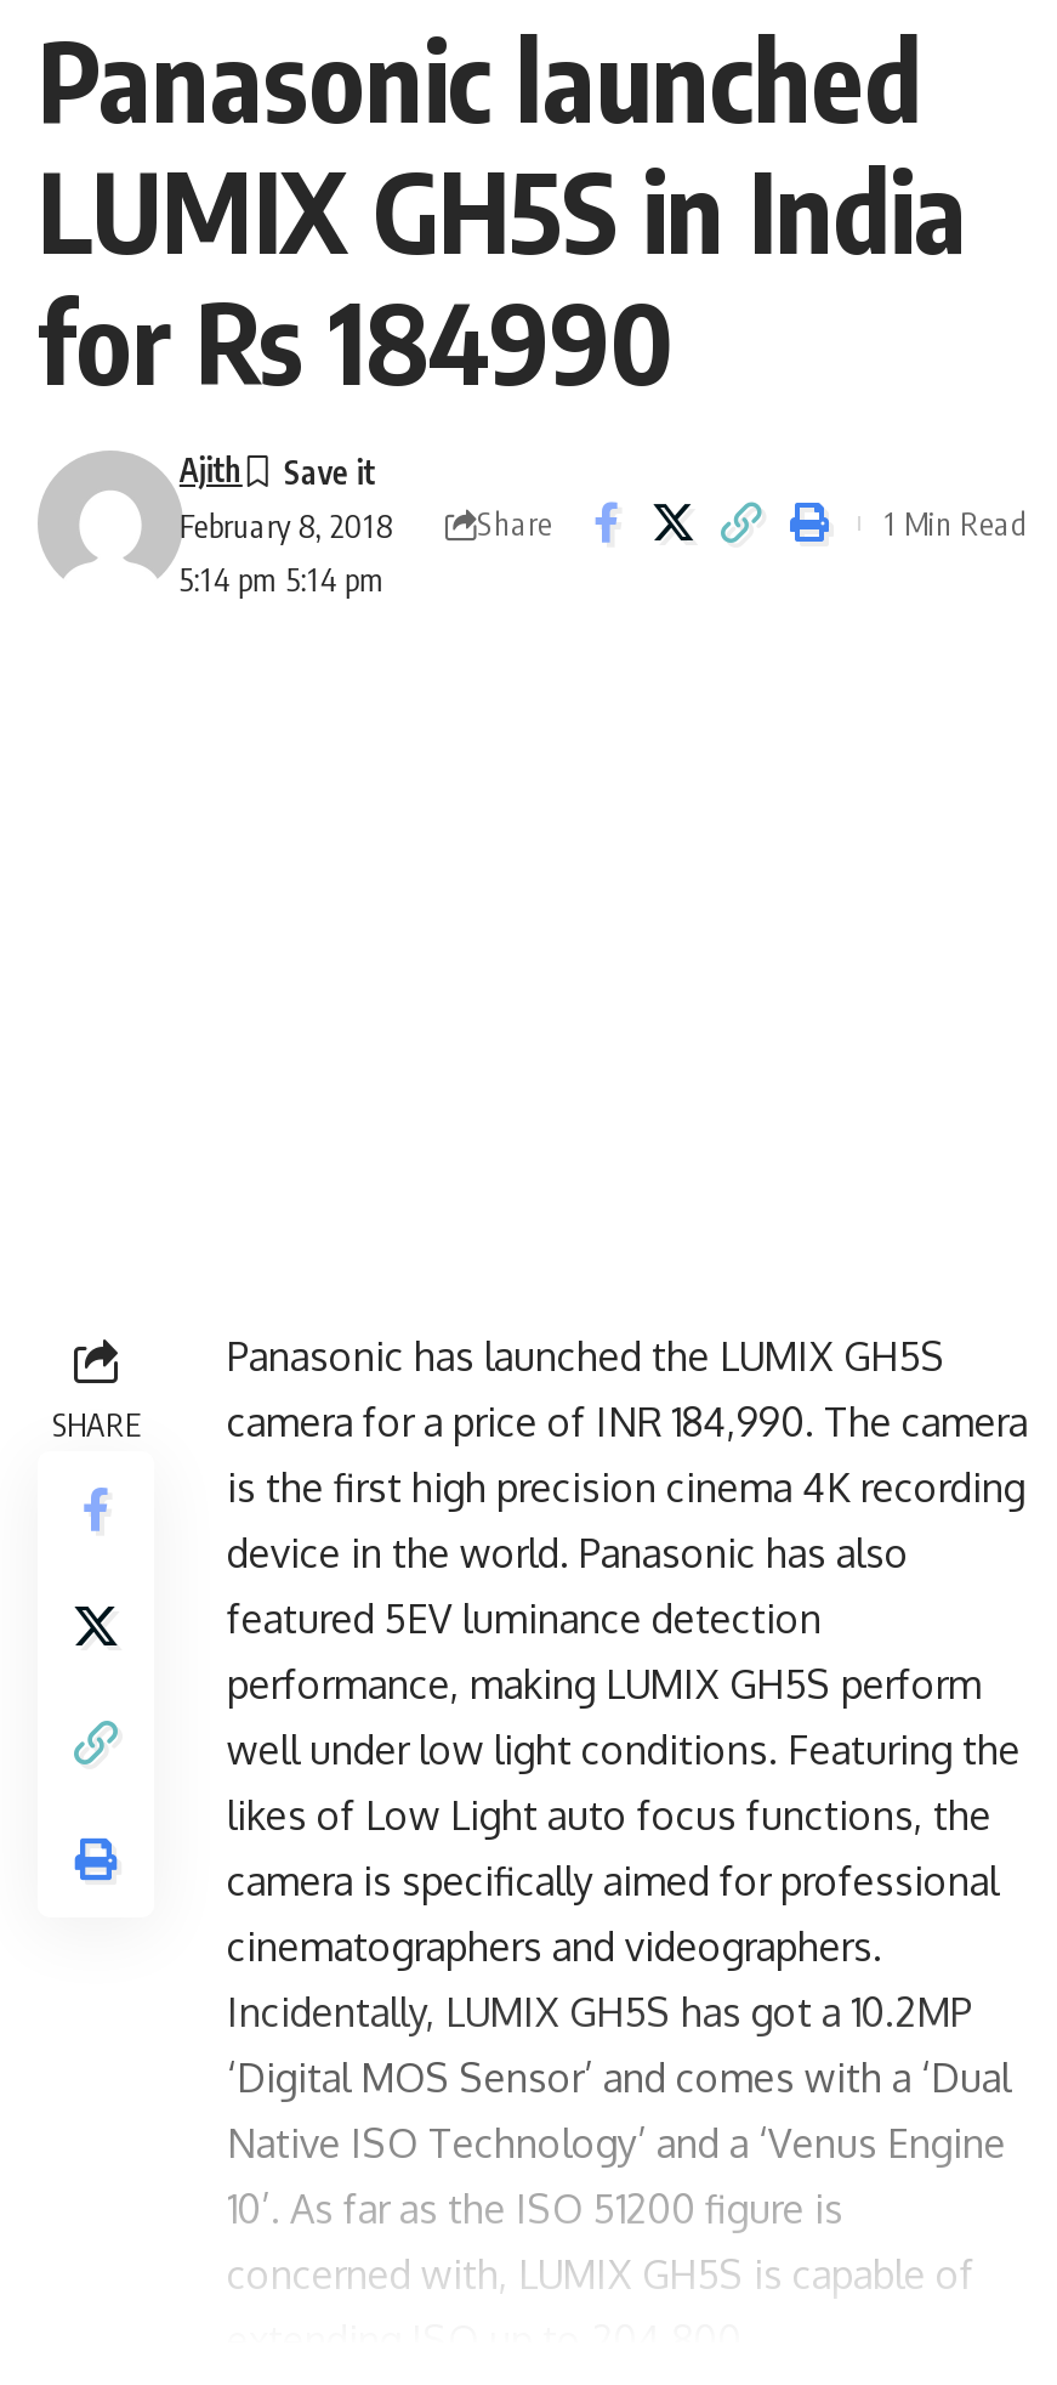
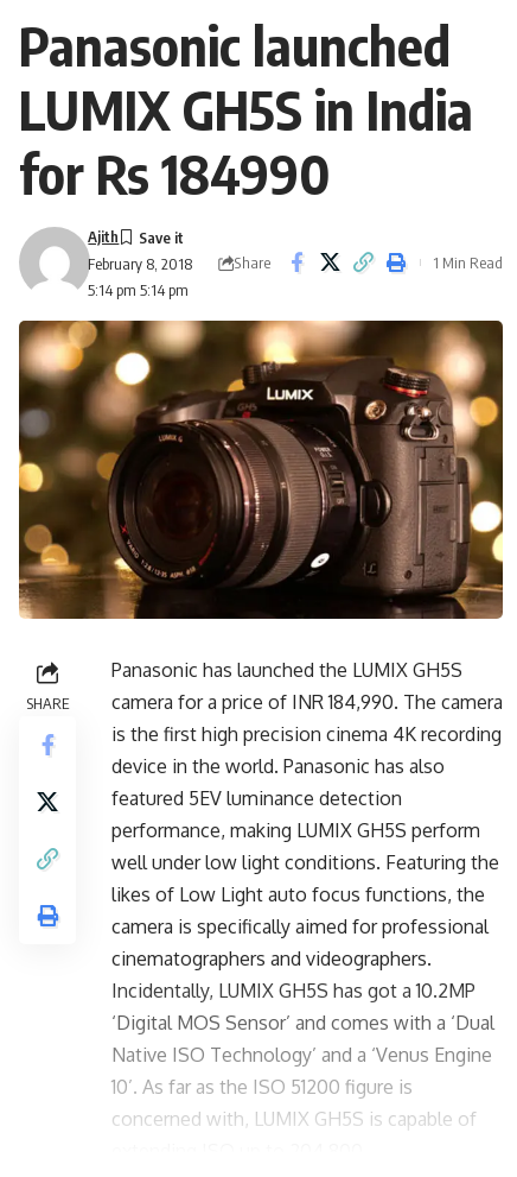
none -> [18,319,504,620] [image]

